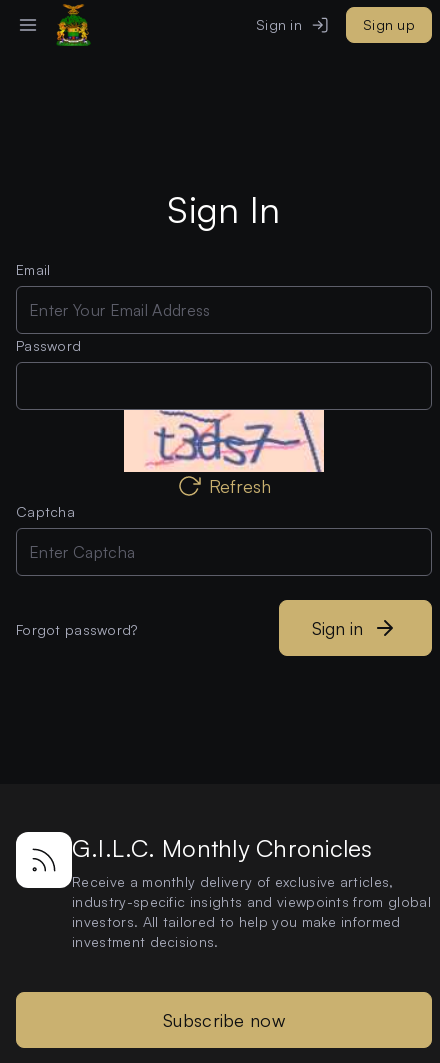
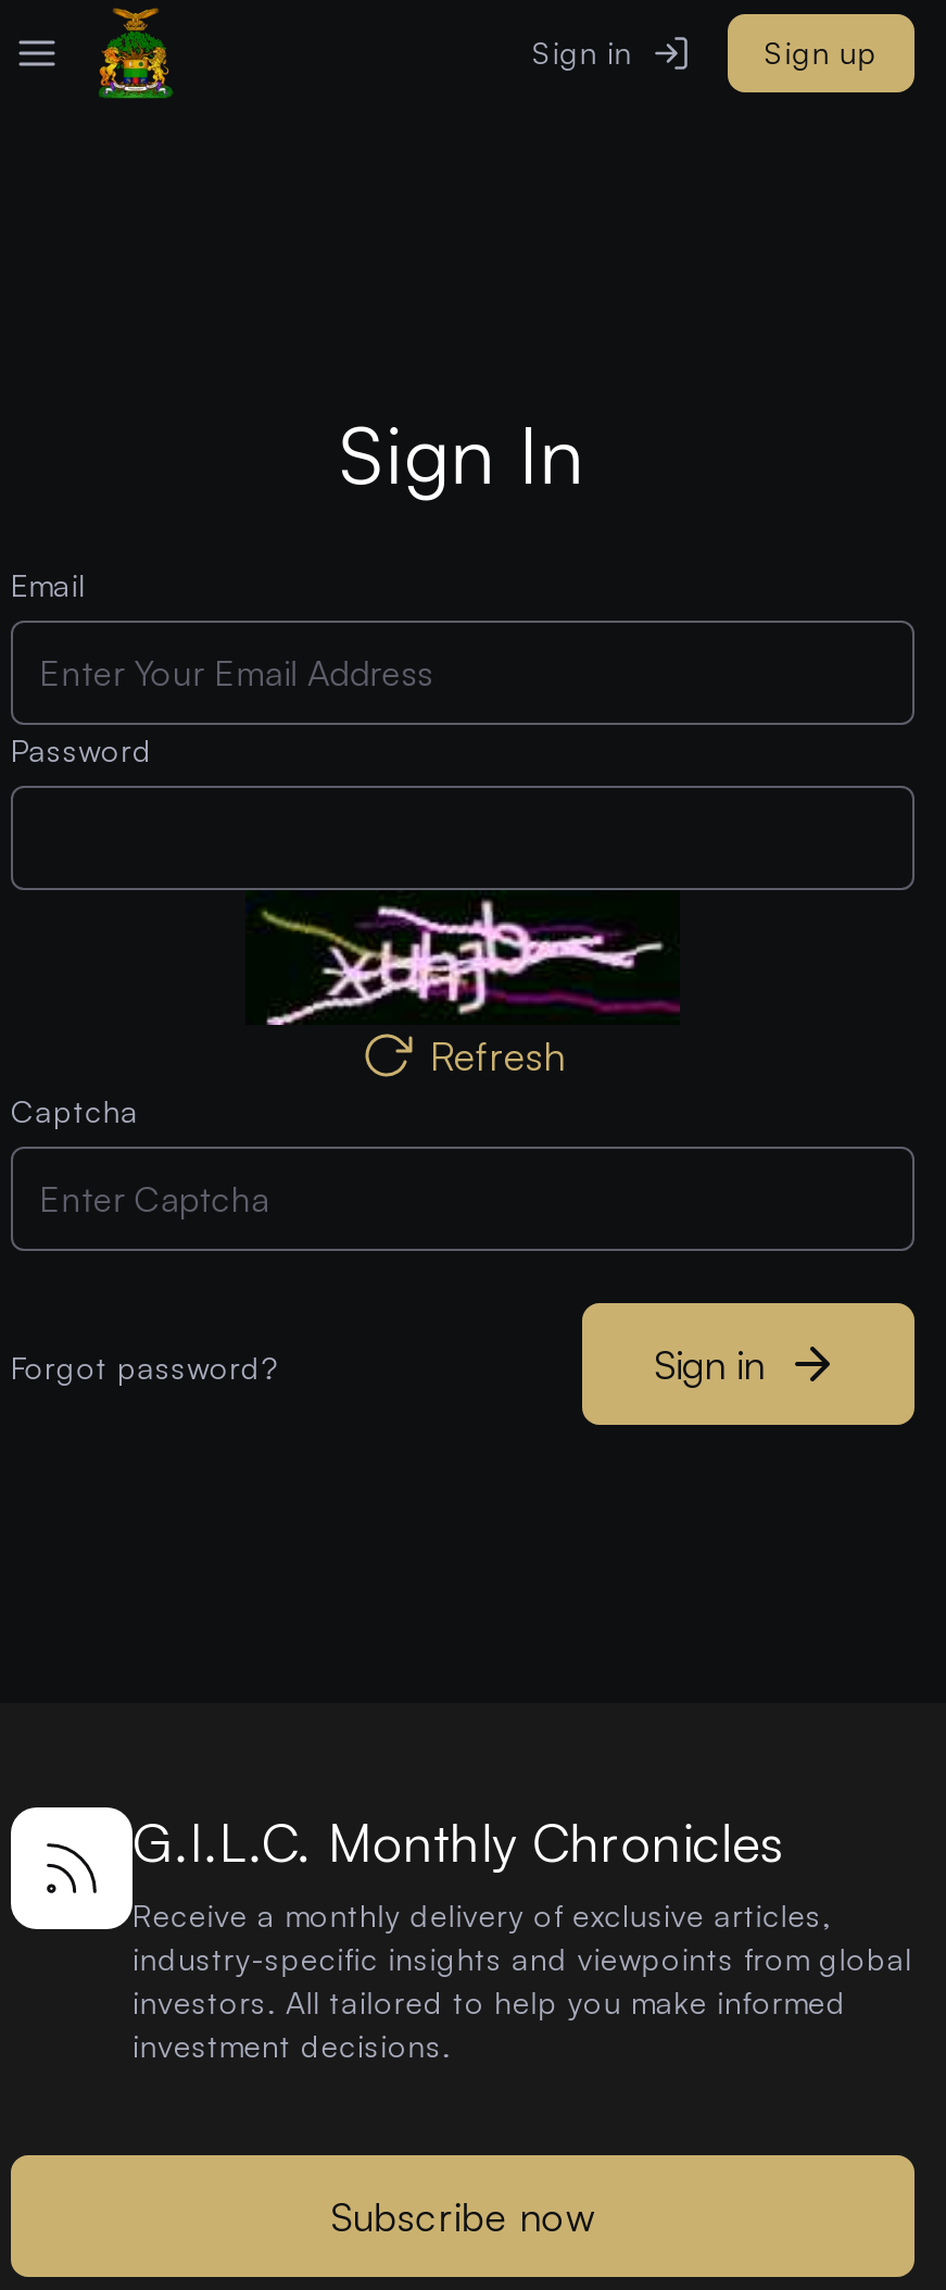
[123,409,325,473] [image] -> [245,890,680,1025] [image]

